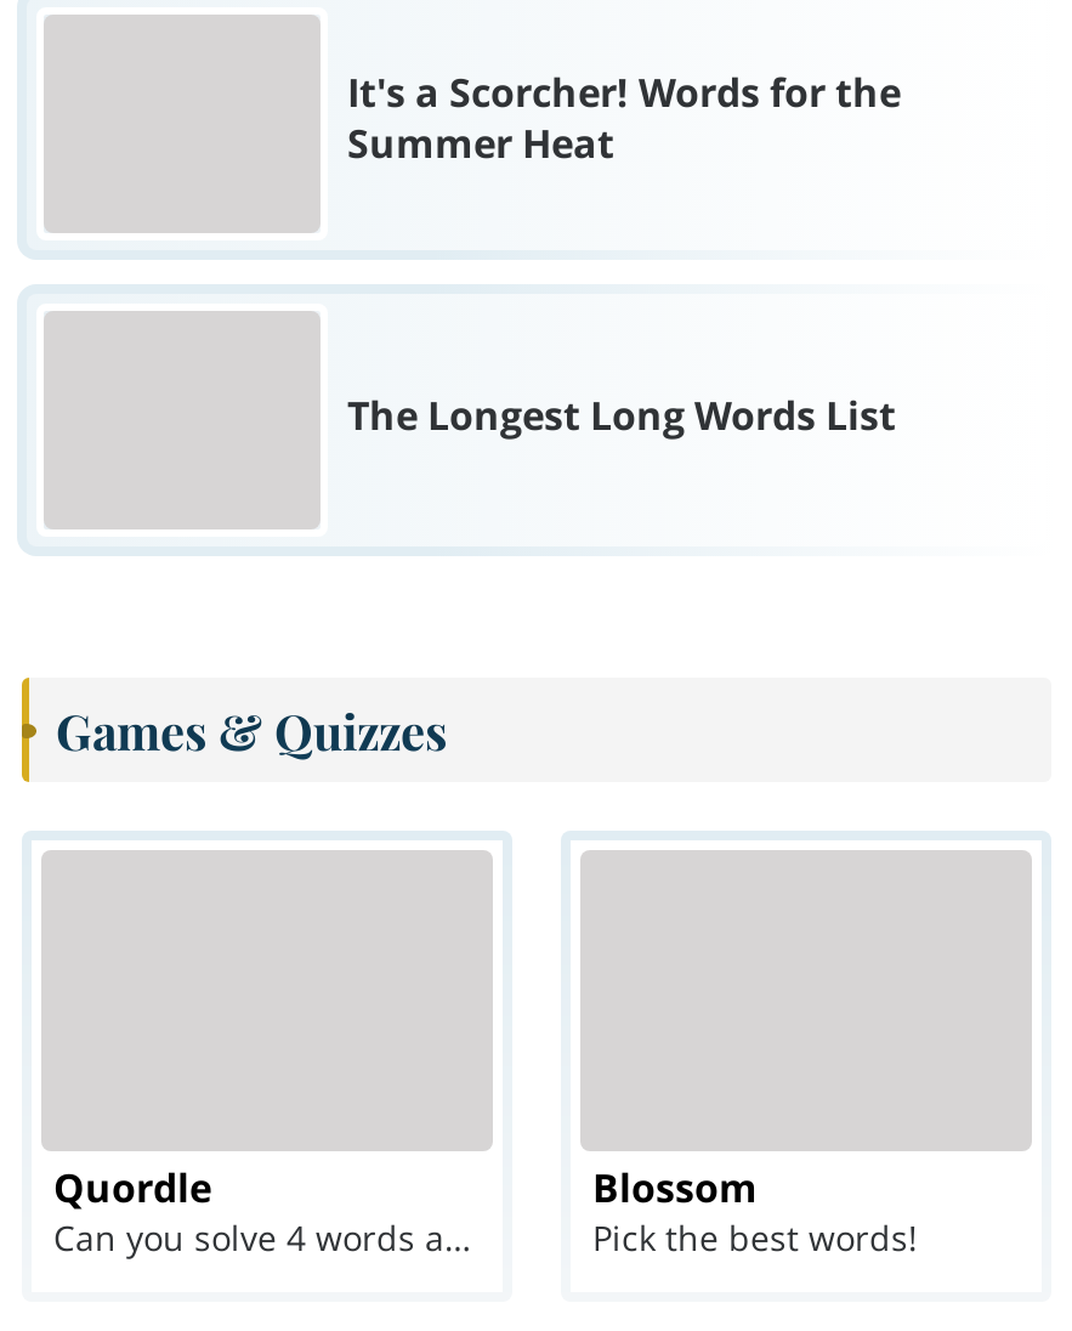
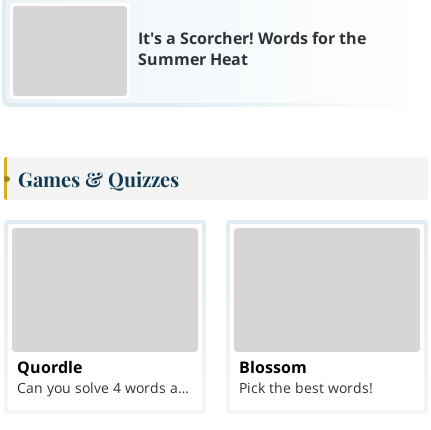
[347,387,896,441] The Longest Long Words List -> none

